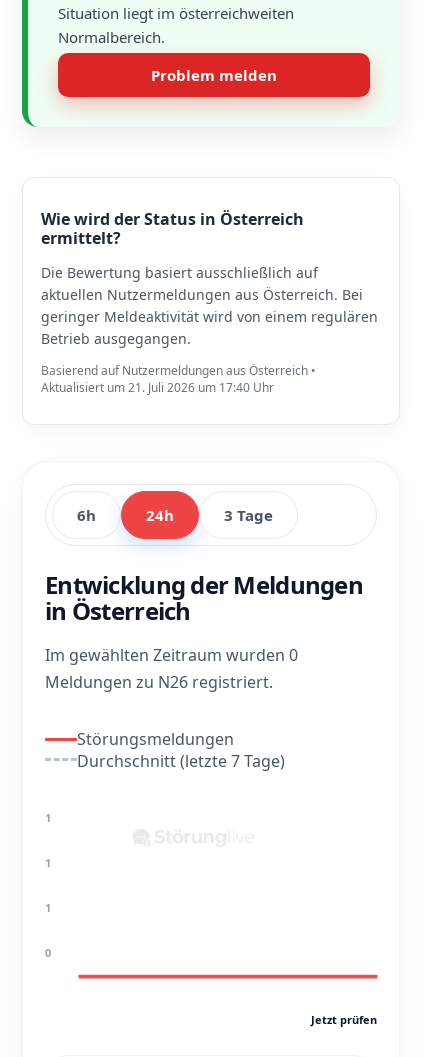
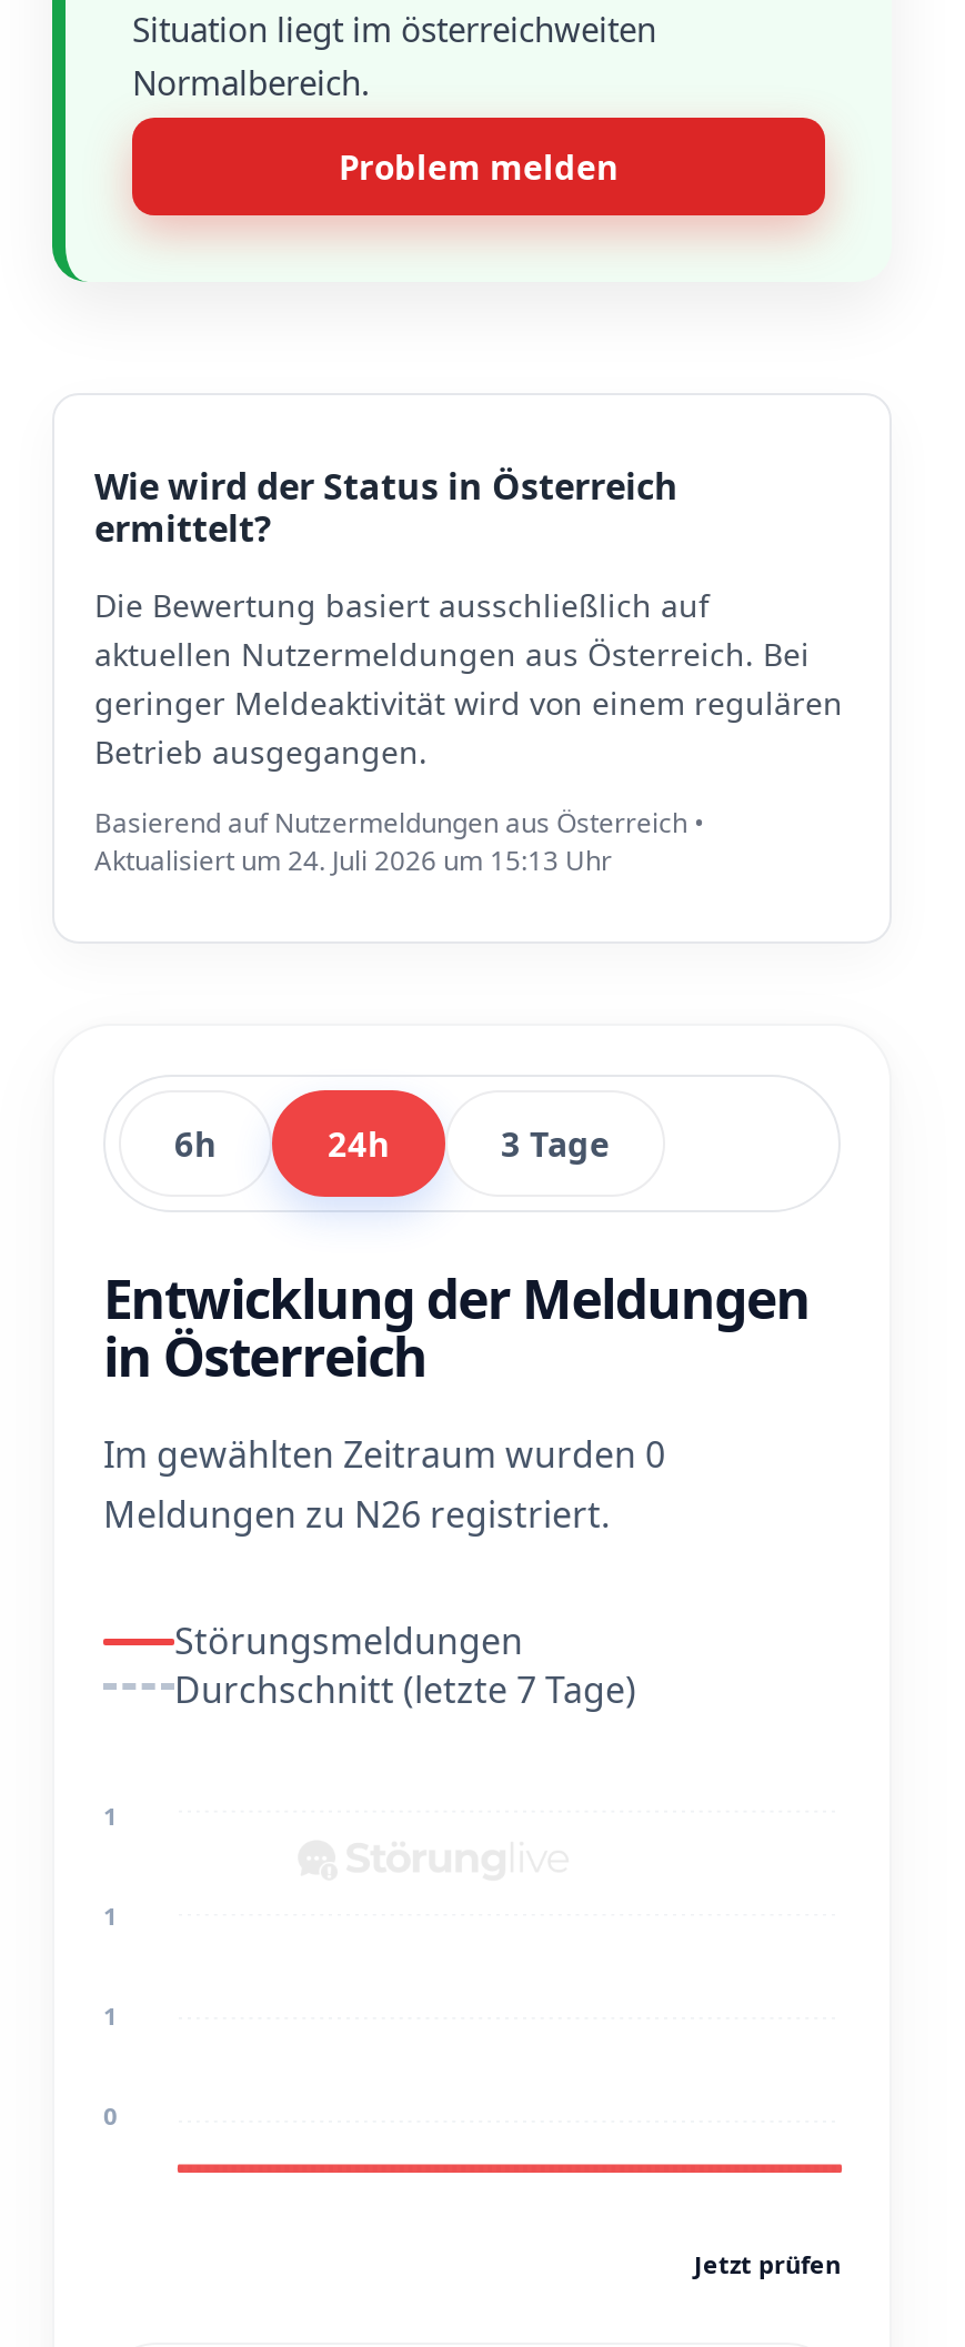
[41,379,274,396] Aktualisiert um 21. Juli 2026 um 17:40 Uhr -> [94,842,612,879] Aktualisiert um 24. Juli 2026 um 15:13 Uhr

